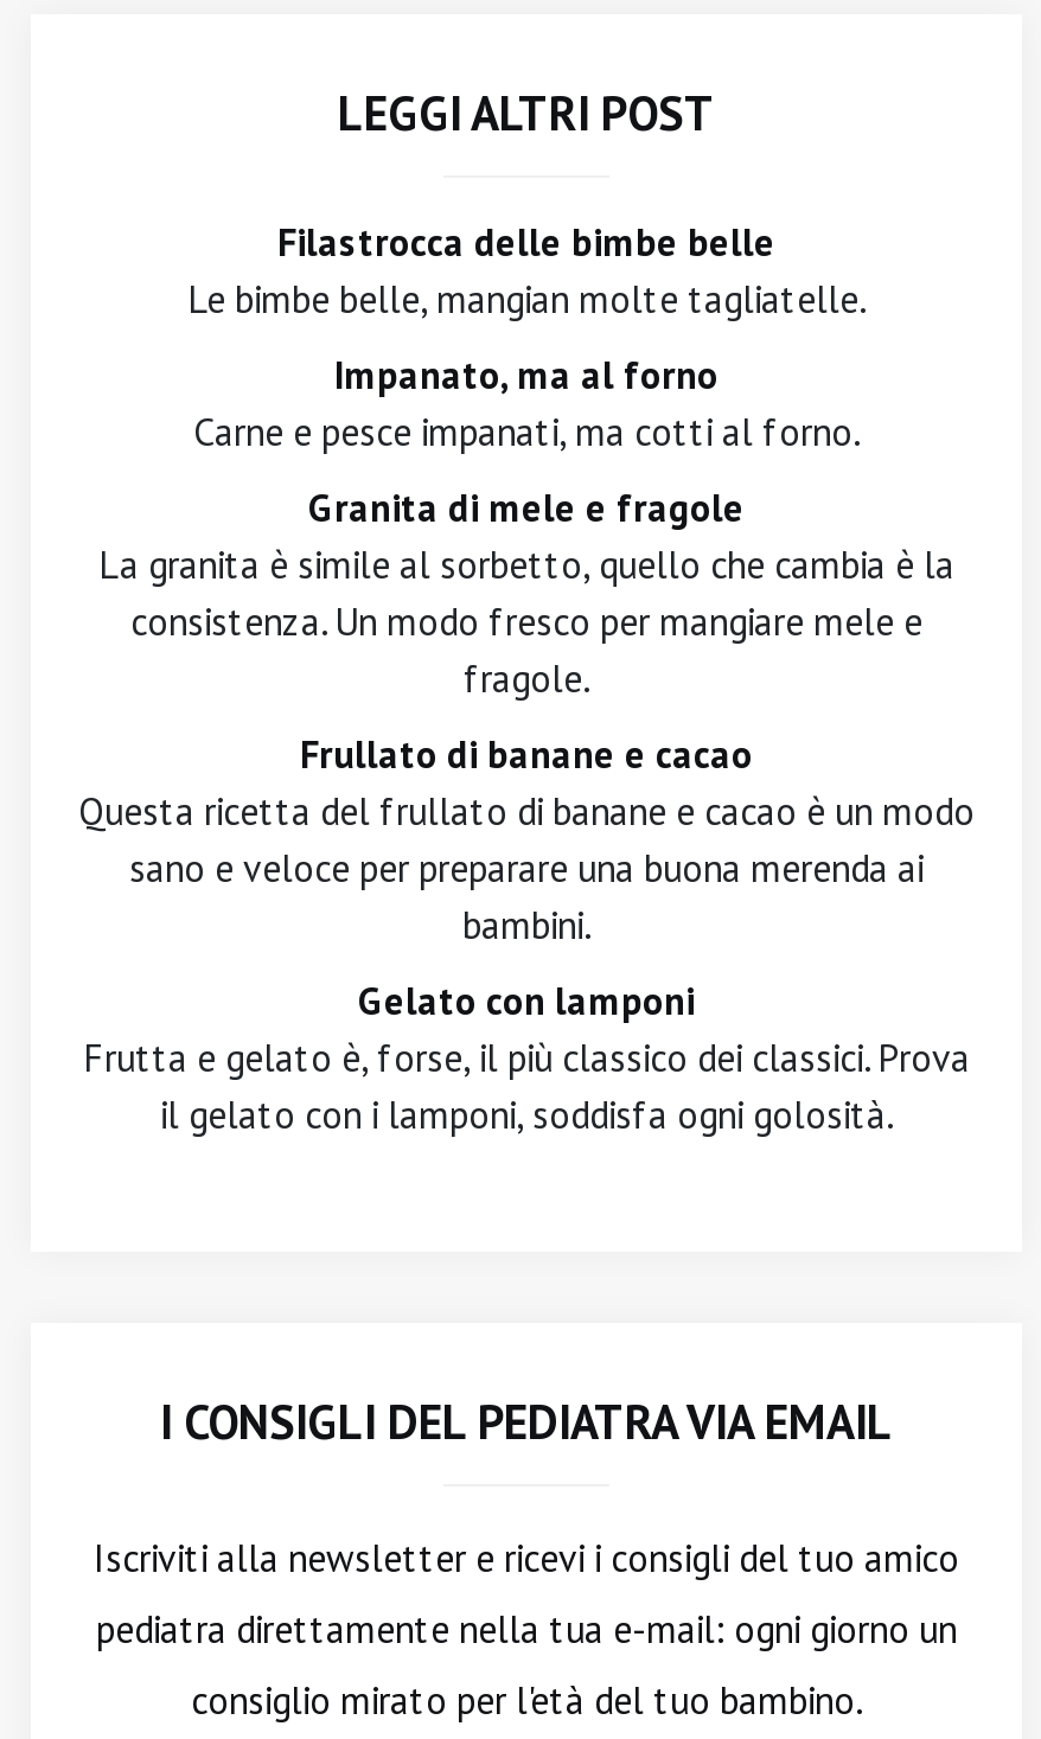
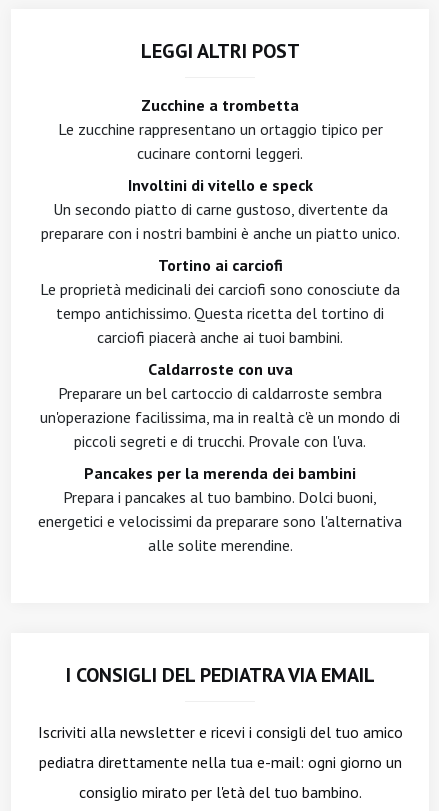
[187,218,866,322] Filastrocca delle bimbe belle | Le bimbe belle, mangian molte tagliatelle. -> [57,95,382,163] Zucchine a trombetta | Le zucchine rappresentano un ortaggio tipico per | cucinare contorni leggeri.
[193,351,860,455] Impanato, ma al forno | Carne e pesce impanati, ma cotti al forno. -> [40,175,399,243] Involtini di vitello e speck | Un secondo piatto di carne gustoso, divertente da | preparare con i nostri bambini è anche un piatto unico.
[98,484,954,702] Granita di mele e fragole | La granita è simile al sorbetto, quello che cambia è la | consistenza. Un modo fresco per mangiare mele e | fragole. -> [40,255,400,347] Tortino ai carciofi | Le proprietà medicinali dei carciofi sono conosciute da | tempo antichissimo. Questa ricetta del tortino di | carciofi piacerà anche ai tuoi bambini.
[78,730,975,948] Frullato di banane e cacao | Questa ricetta del frullato di banane e cacao è un modo | sano e veloce per preparare una buona merenda ai | bambini. -> [40,359,400,451] Caldarroste con uva | Preparare un bel cartoccio di caldarroste sembra | un'operazione facilissima, ma in realtà c'è un mondo di | piccoli segreti e di trucchi. Provale con l'uva.
[83,977,970,1138] Gelato con lamponi | Frutta e gelato è, forse, il più classico dei classici. Prova | il gelato con i lamponi, soddisfa ogni golosità. -> [38,463,402,555] Pancakes per la merenda dei bambini | Prepara i pancakes al tuo bambino. Dolci buoni, | energetici e velocissimi da preparare sono l'alternativa | alle solite merendine.

